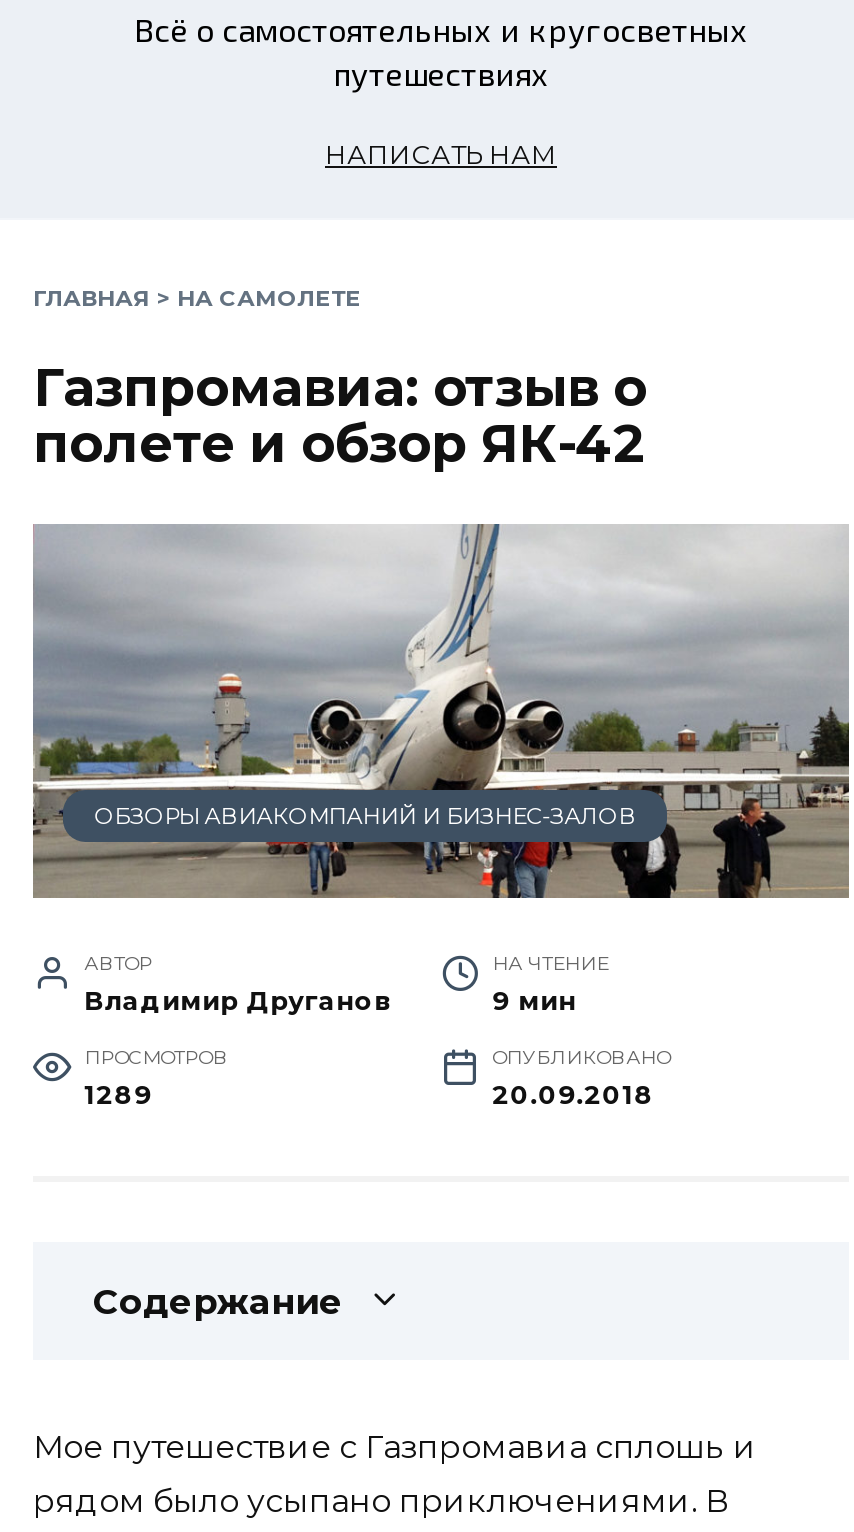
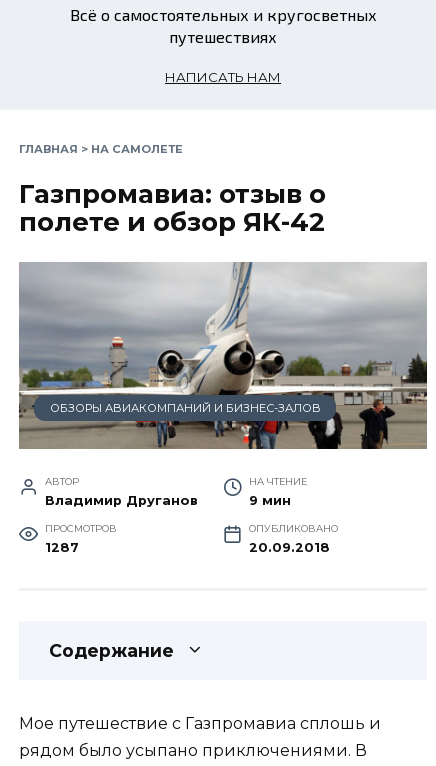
[84,1081,152,1111] 1289 -> [45,540,79,555] 1287

